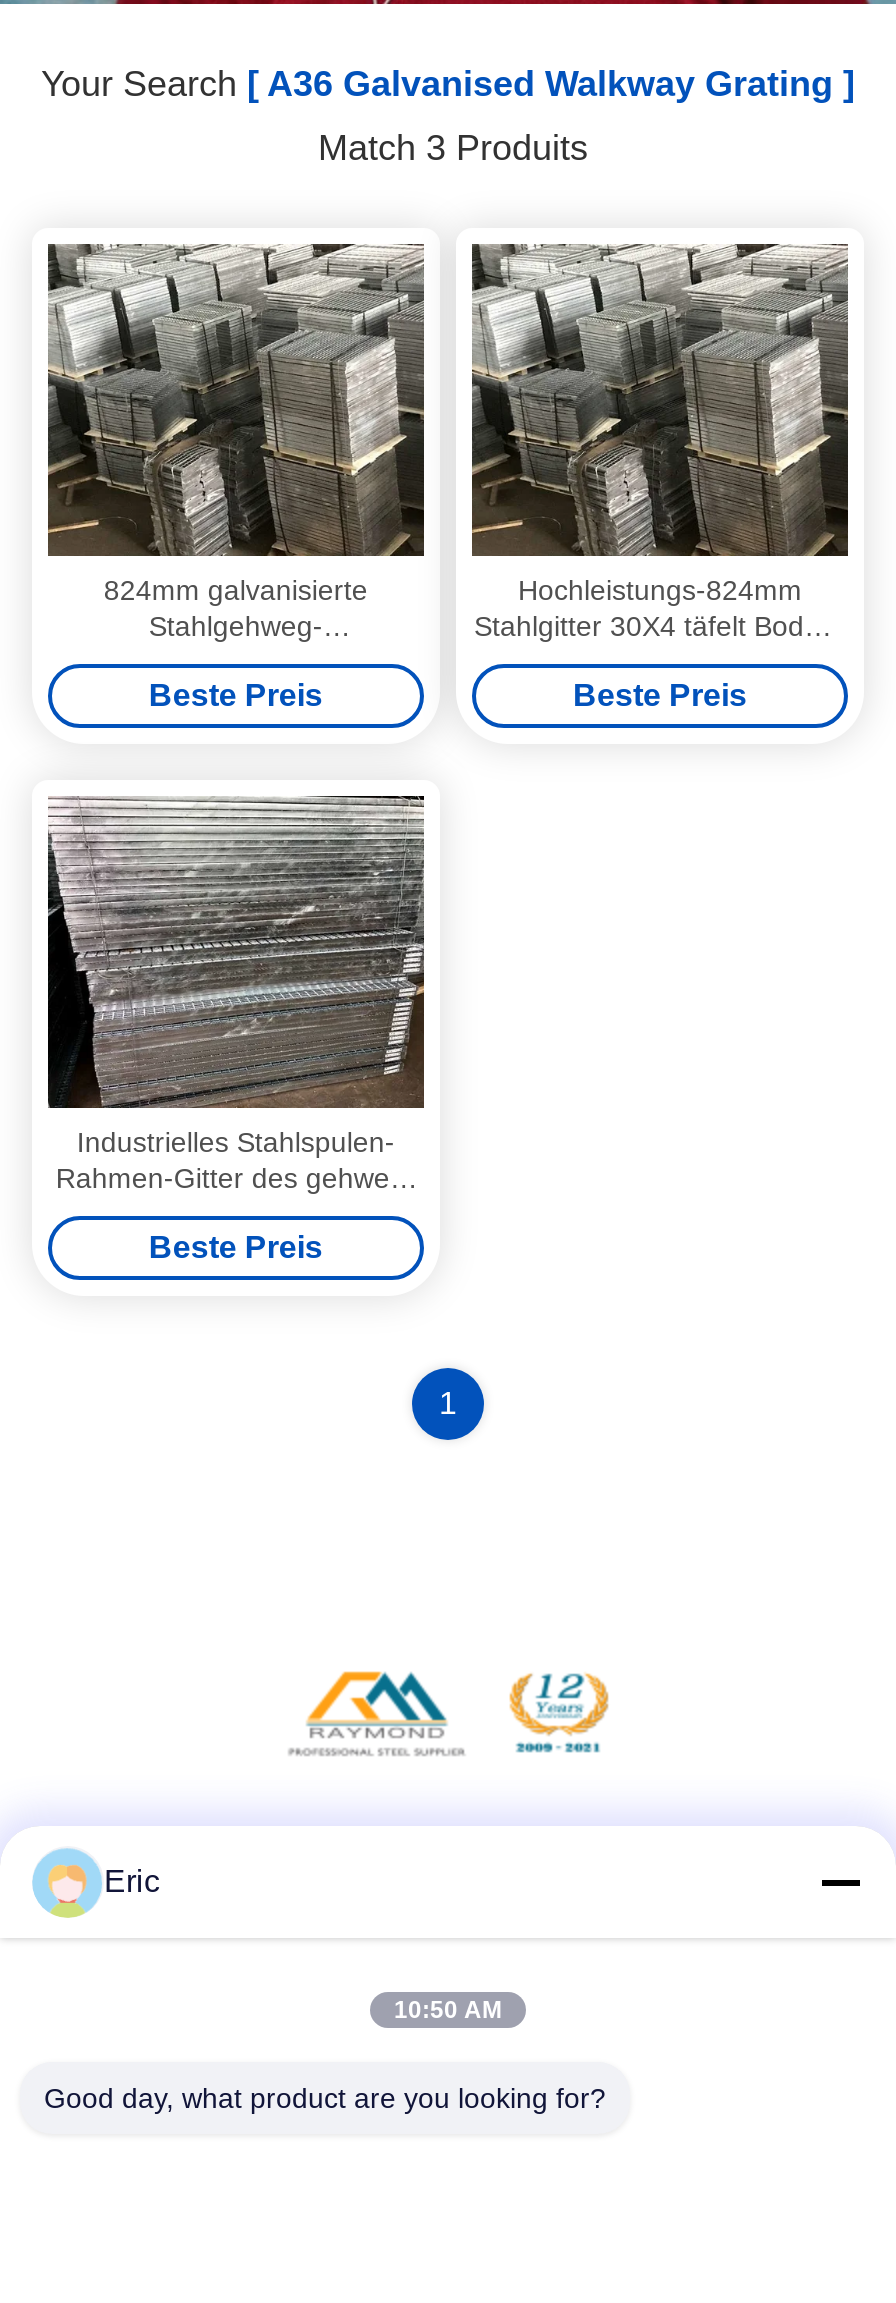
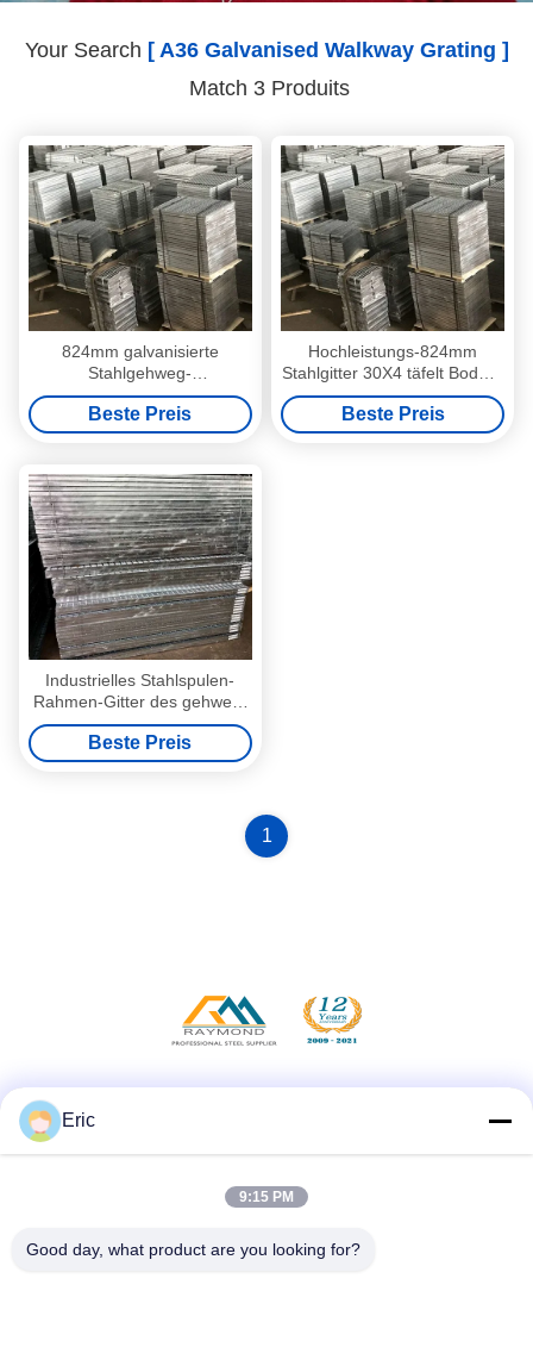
[394,1996,502,2024] 10:50 AM -> [239,1189,294,1205] 9:15 PM

